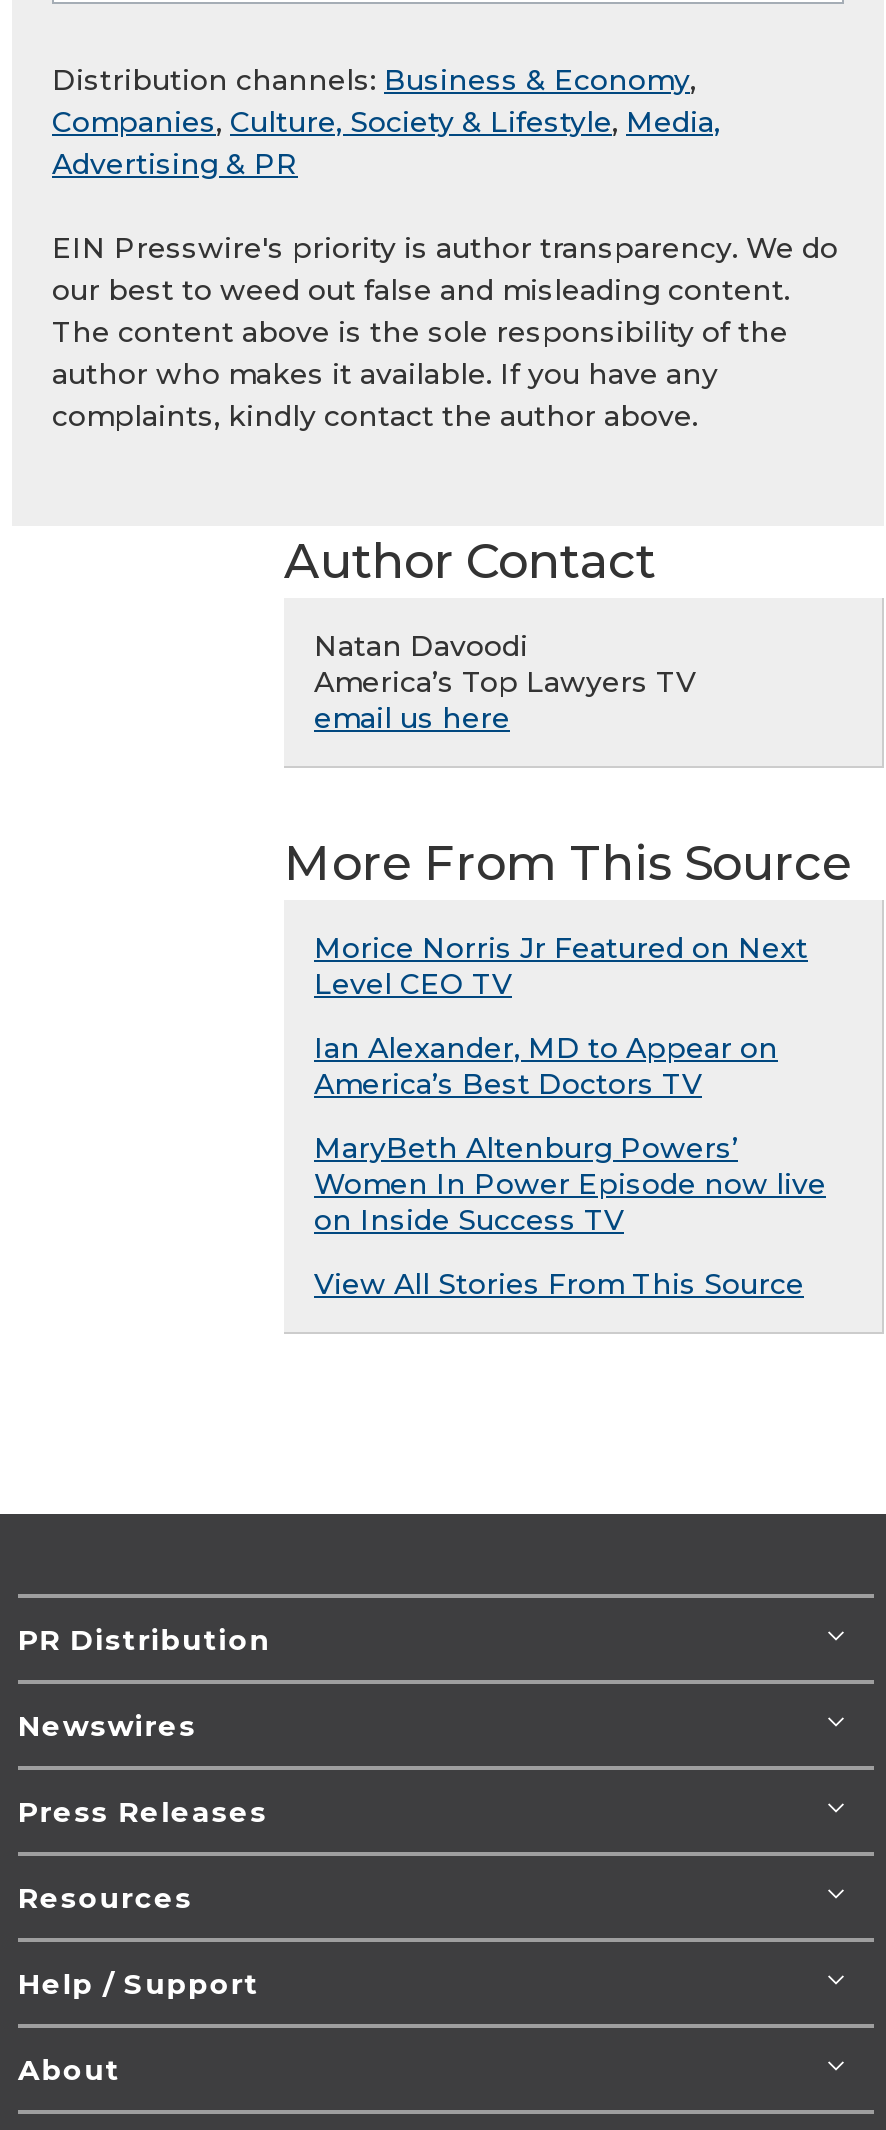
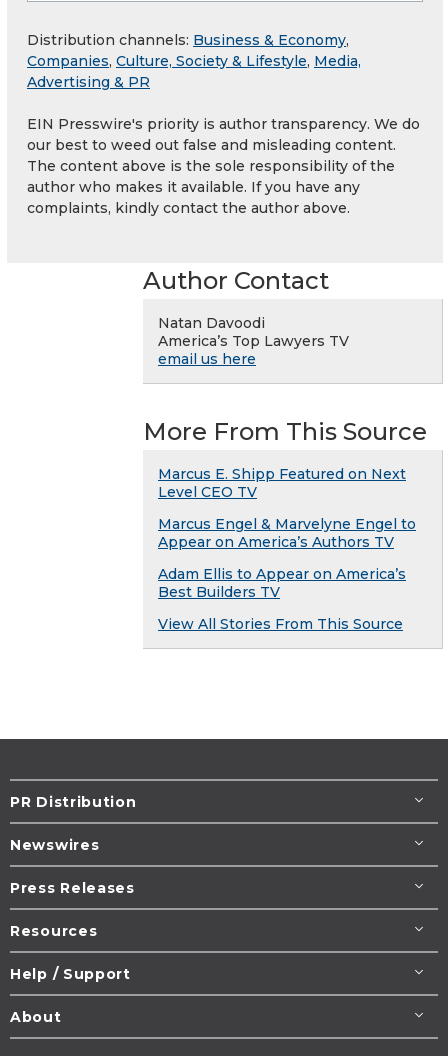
[314,930,808,966] Morice Norris Jr Featured on Next -> [158,465,406,483] Marcus E. Shipp Featured on Next
[314,1030,778,1102] Ian Alexander, MD to Appear on | America’s Best Doctors TV -> [158,515,416,551] Marcus Engel & Marvelyne Engel to | Appear on America’s Authors TV
[314,1130,826,1238] MaryBeth Altenburg Powers’ | Women In Power Episode now live | on Inside Success TV -> [158,565,406,601] Adam Ellis to Appear on America’s | Best Builders TV

